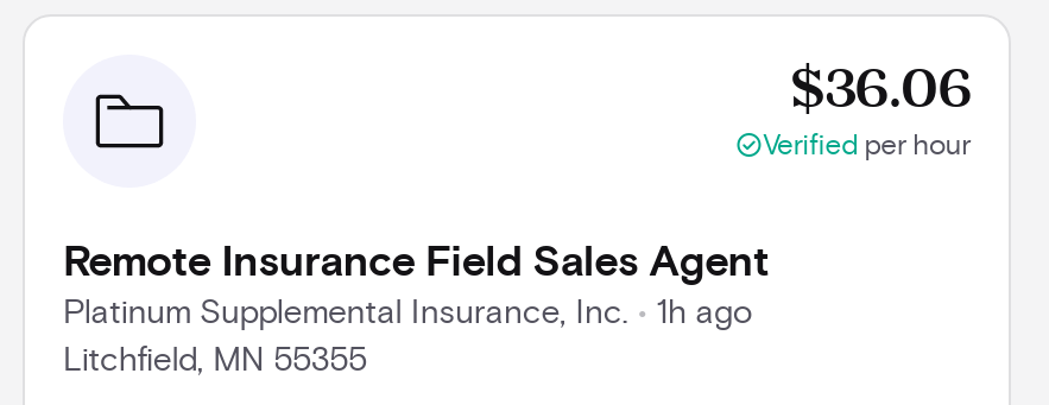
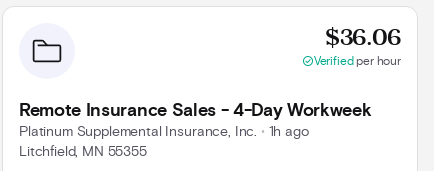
[63,242,769,285] Remote Insurance Field Sales Agent -> [19,102,371,120] Remote Insurance Sales - 4-Day Workweek

